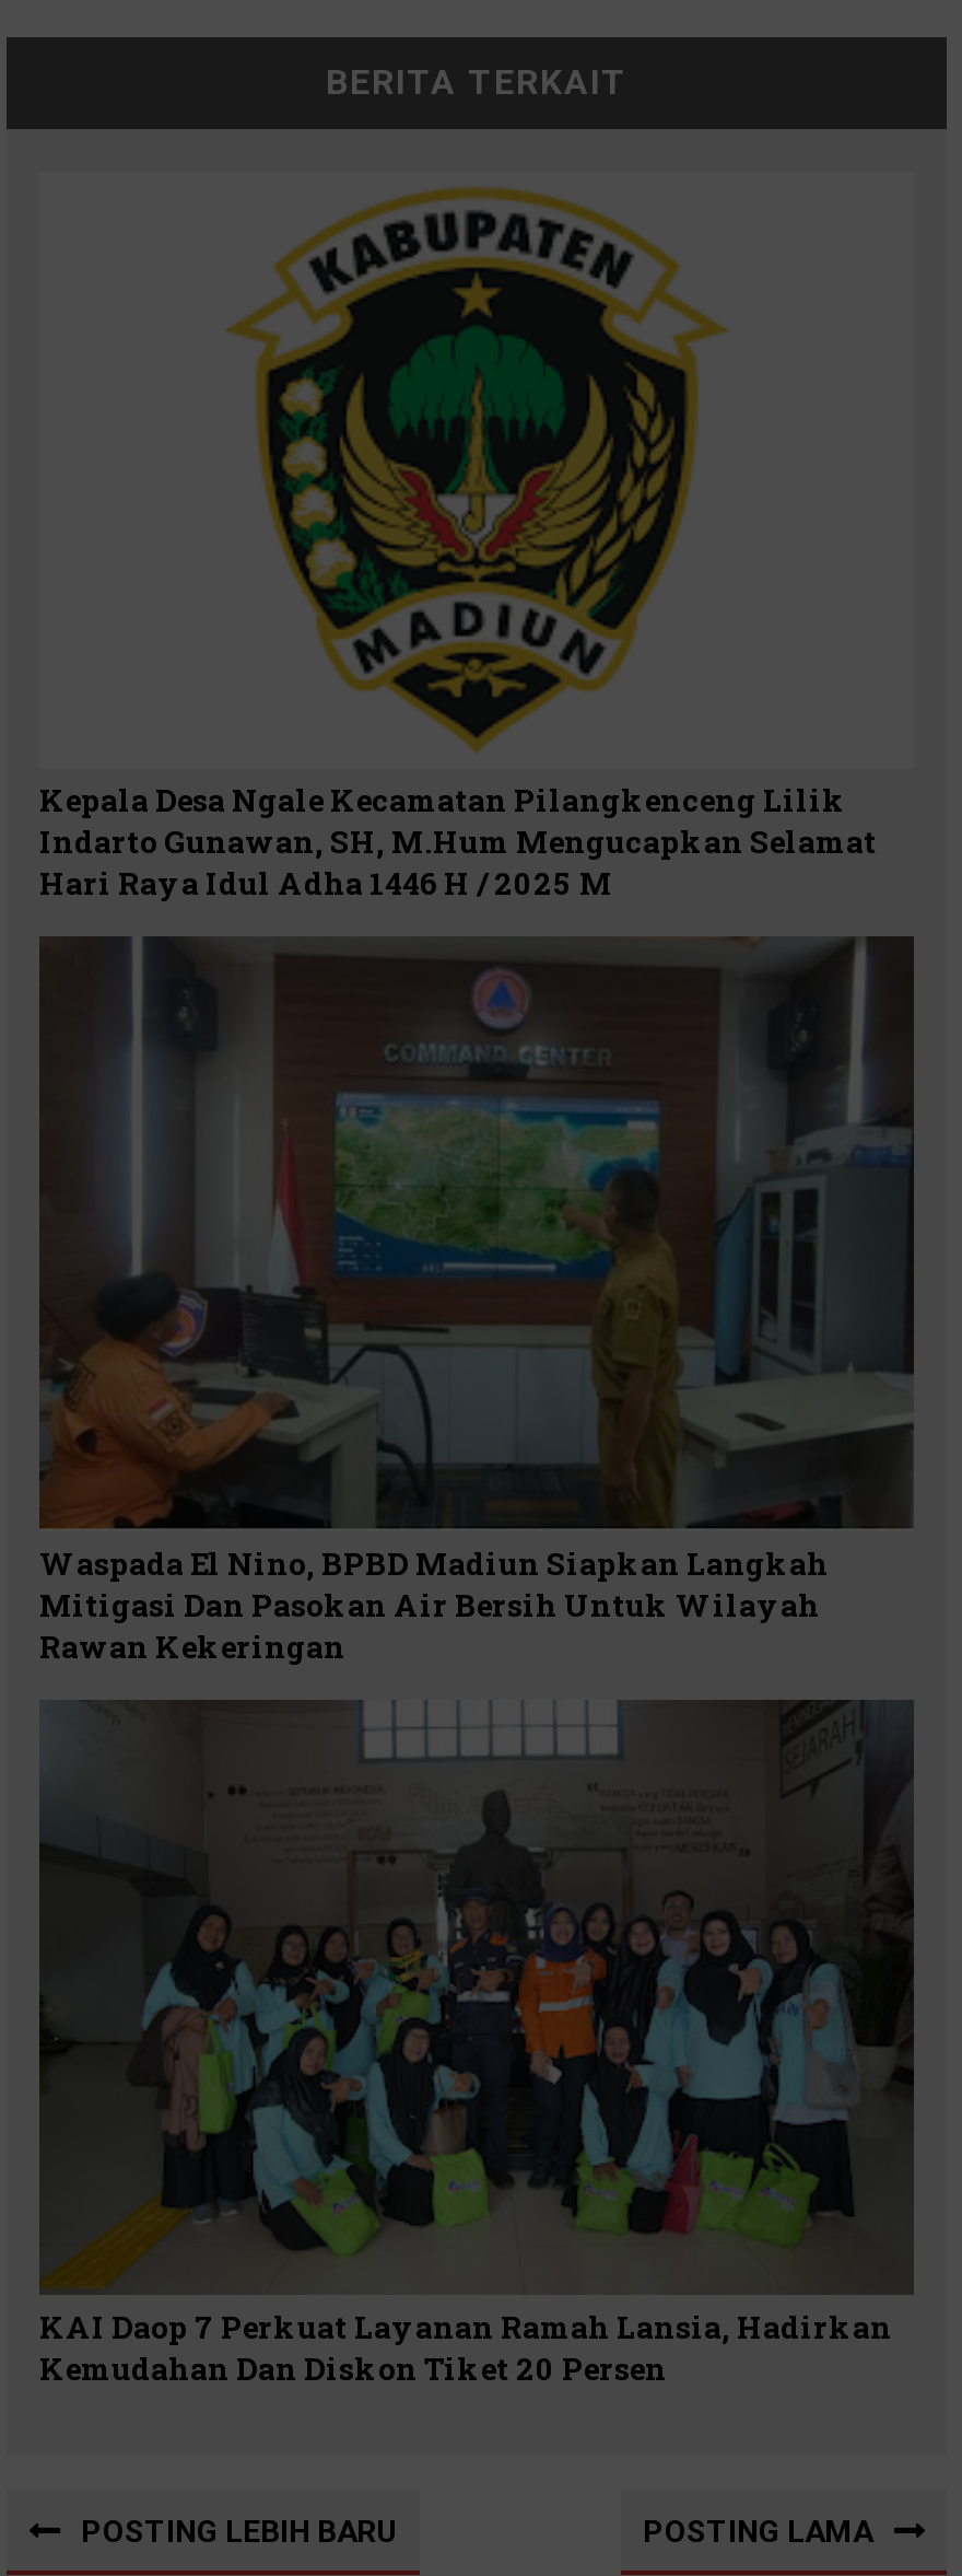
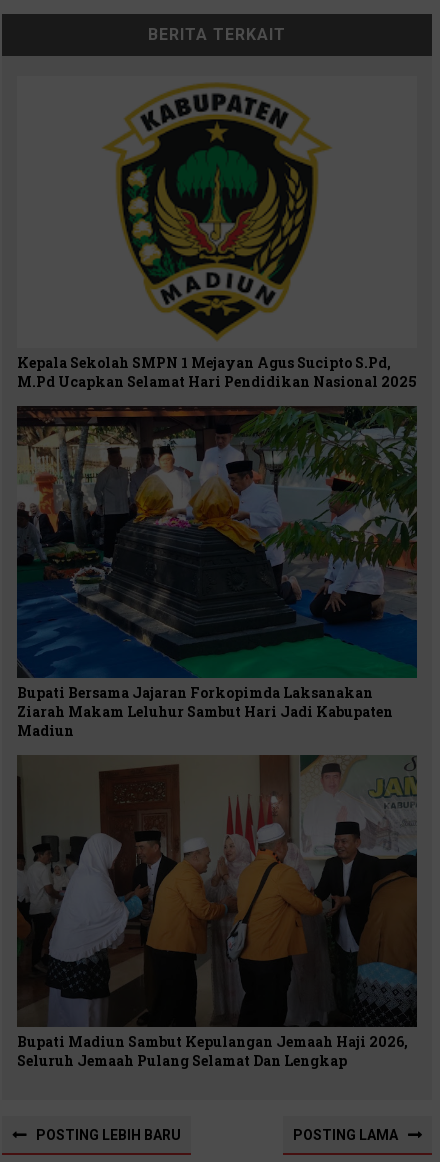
[39,778,877,903] Kepala Desa Ngale Kecamatan Pilangkenceng Lilik | Indarto Gunawan, SH, M.Hum Mengucapkan Selamat | Hari Raya Idul Adha 1446 H / 2025 M -> [17,353,417,391] Kepala Sekolah SMPN 1 Mejayan Agus Sucipto S.Pd, | M.Pd Ucapkan Selamat Hari Pendidikan Nasional 2025
[37,936,914,1666] [image] | Waspada El Nino, BPBD Madiun Siapkan Langkah | Mitigasi Dan Pasokan Air Bersih Untuk Wilayah | Rawan Kekeringan -> [16,406,418,740] [image] | Bupati Bersama Jajaran Forkopimda Laksanakan | Ziarah Makam Leluhur Sambut Hari Jadi Kabupaten | Madiun
[39,1700,914,2388] [image] | KAI Daop 7 Perkuat Layanan Ramah Lansia, Hadirkan | Kemudahan Dan Diskon Tiket 20 Persen -> [17,754,417,1070] [image] | Bupati Madiun Sambut Kepulangan Jemaah Haji 2026, | Seluruh Jemaah Pulang Selamat Dan Lengkap

